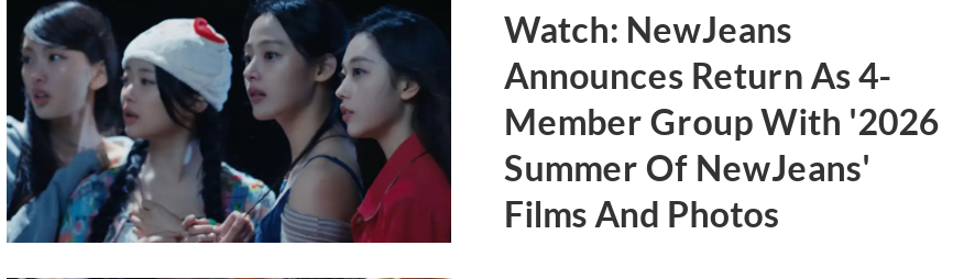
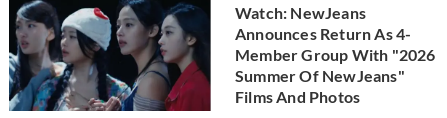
[504,99,939,141] Member Group With '2026 -> [235,45,436,64] Member Group With "2026
[504,145,871,187] Summer Of NewJeans' -> [235,66,405,85] Summer Of NewJeans"

